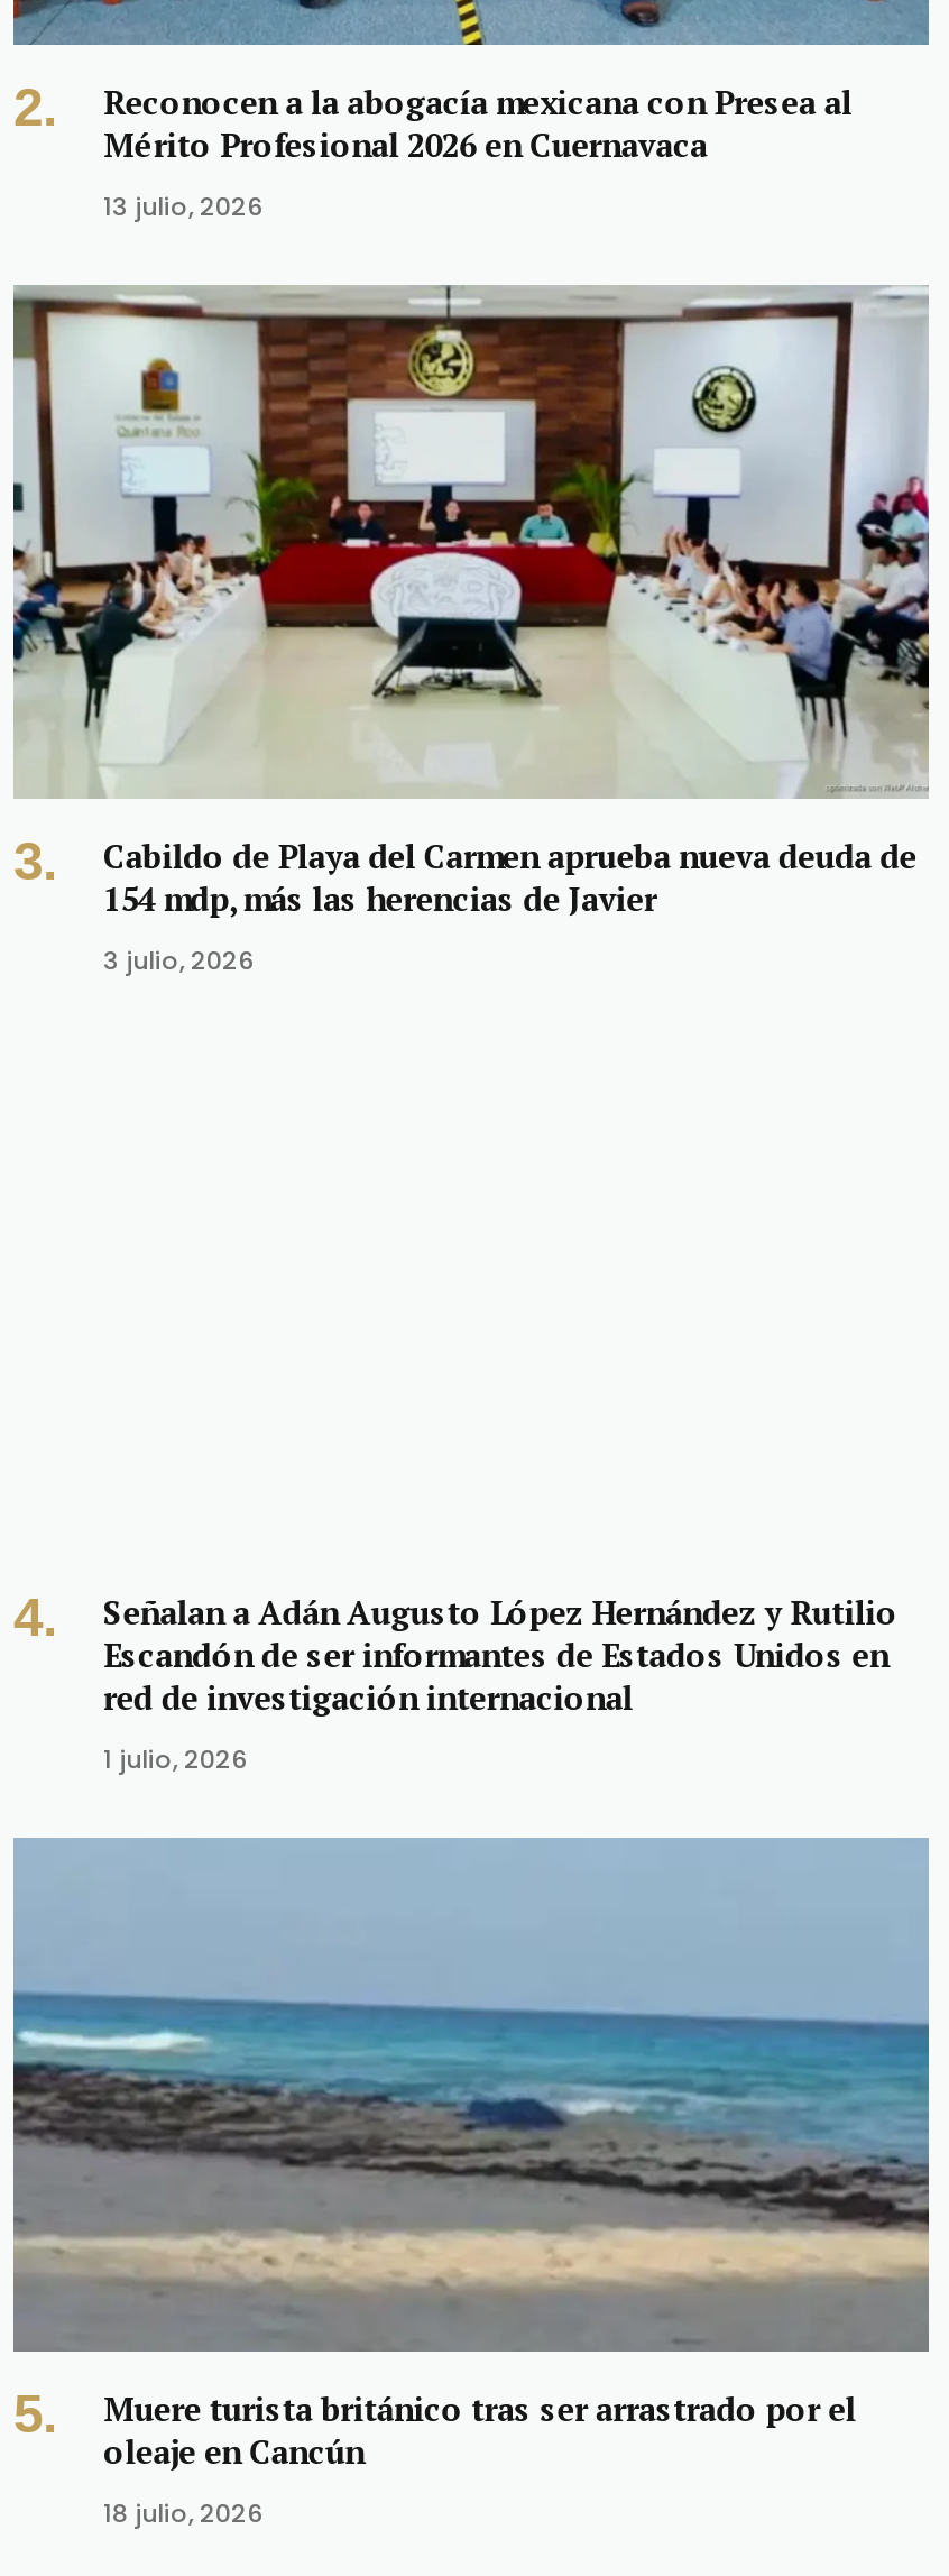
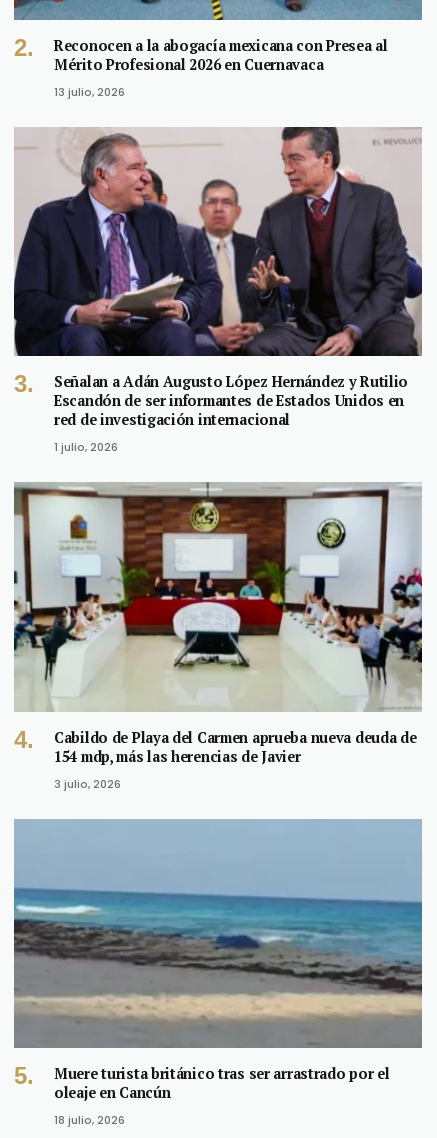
none -> [13,127,423,357] [image]
moved [11,285,929,978] -> [13,482,423,791]: [image] | Cabildo de Playa del Carmen aprueba nueva deuda de | 154 mdp, más las herencias de Javier | 3 julio, 2026
moved [103,1590,898,1776] -> [54,372,408,455]: Señalan a Adán Augusto López Hernández y Rutilio | Escandón de ser informantes de Estados Unidos en | red de investigación internacional | 1 julio, 2026

